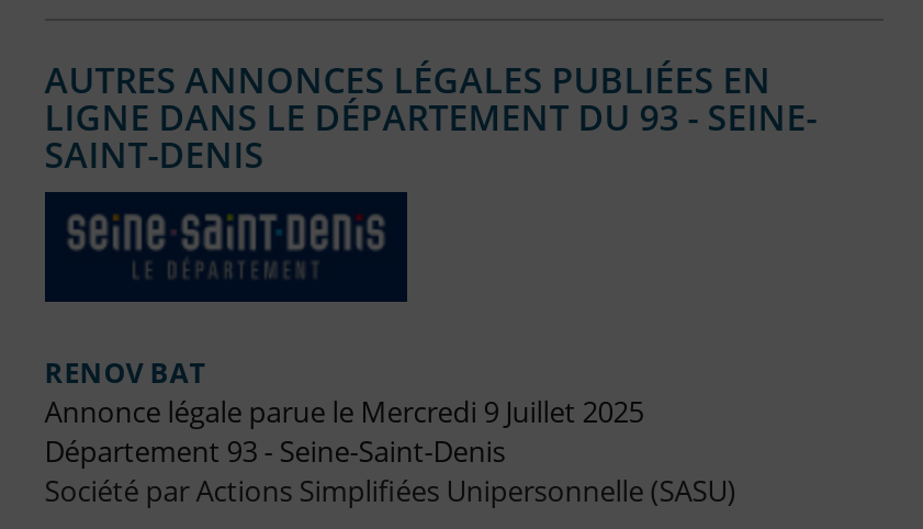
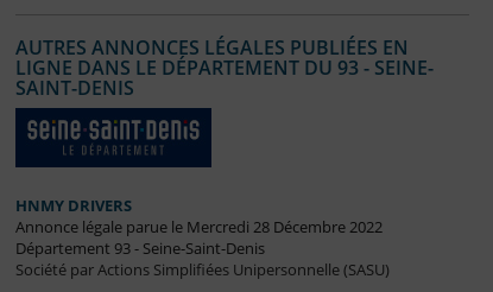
[44,353,644,432] RENOV BAT | Annonce légale parue le Mercredi 9 Juillet 2025 -> [15,195,382,238] HNMY DRIVERS | Annonce légale parue le Mercredi 28 Décembre 2022

